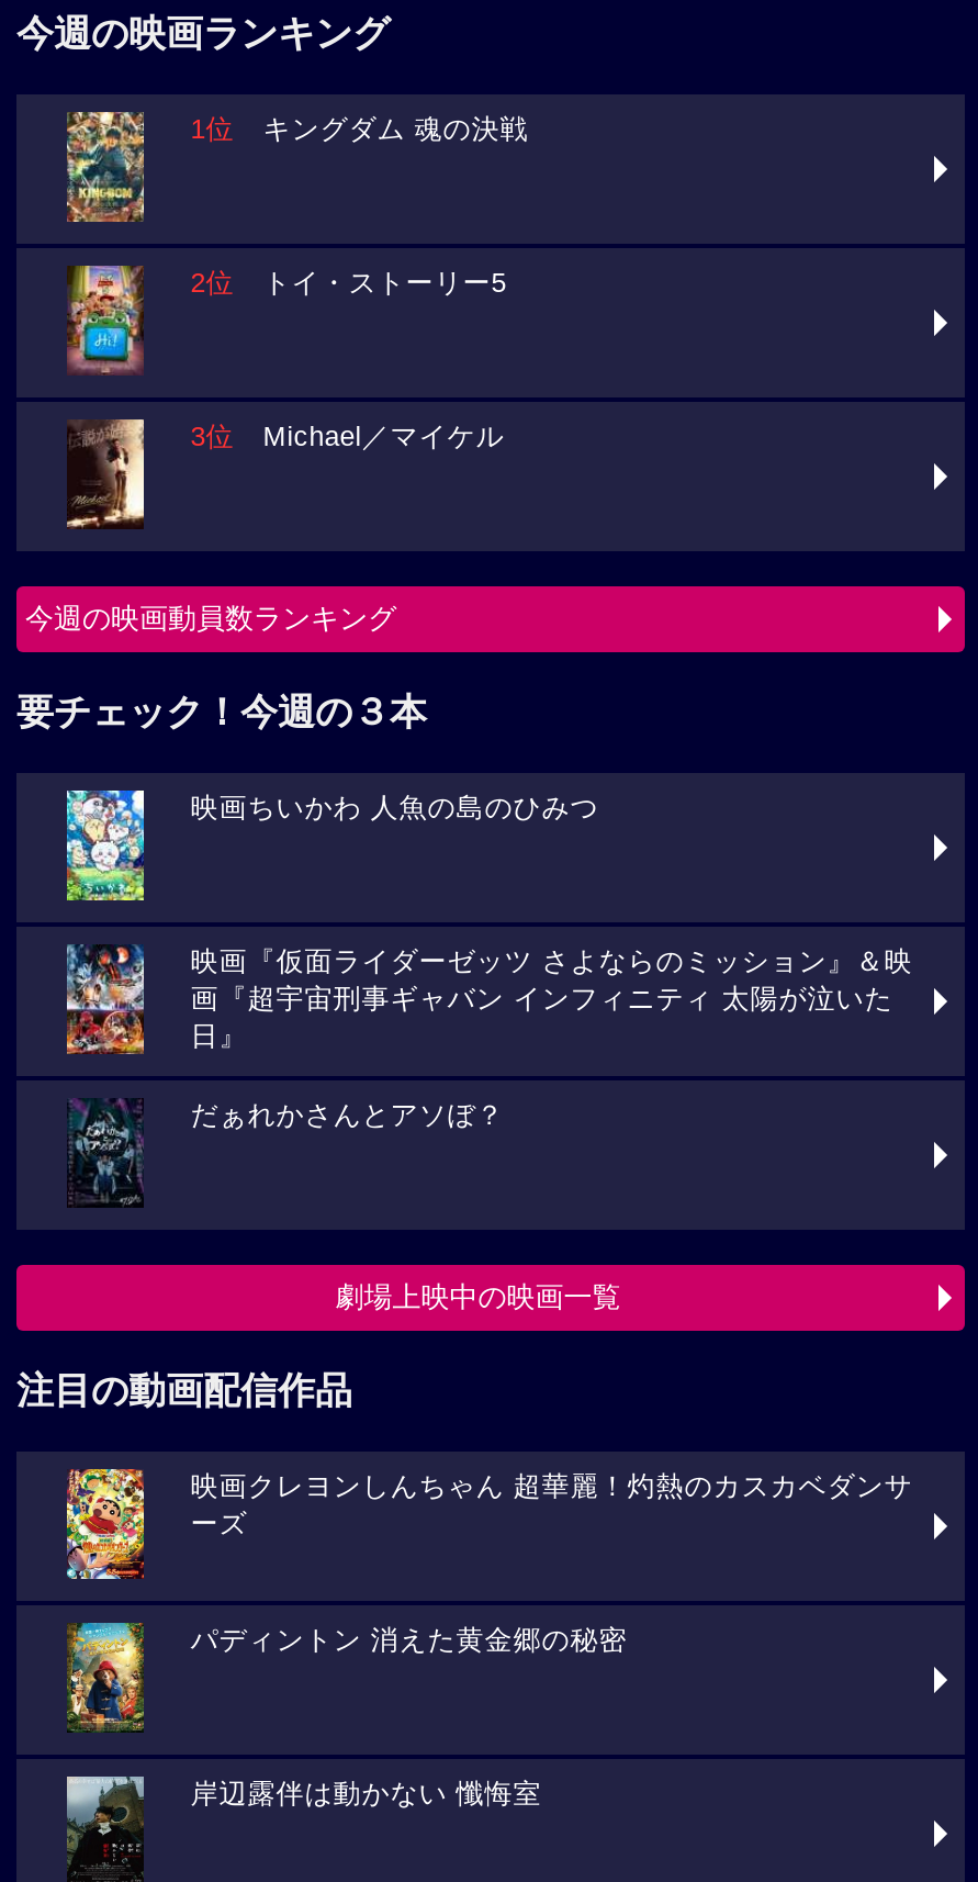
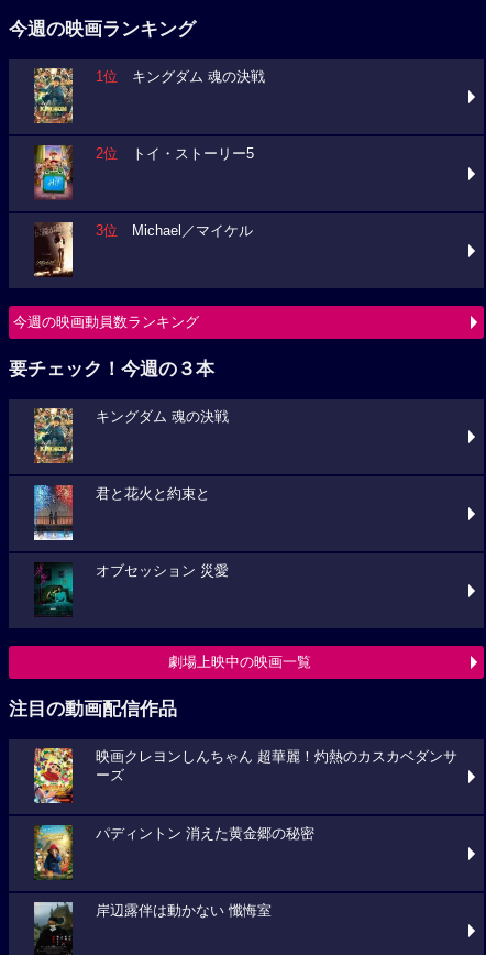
[65,788,599,903] [image] | 映画ちいかわ 人魚の島のひみつ -> [33,407,229,464] [image] | キングダム 魂の決戦
[65,944,913,1054] [image] | 映画『仮面ライダーゼッツ さよならのミッション』＆映 | 画『超宇宙刑事ギャバン インフィニティ 太陽が泣いた | 日』 -> [33,484,210,541] [image] | 君と花火と約束と
[69,1098,504,1203] [image] | だぁれかさんとアソぼ？ -> [34,562,229,614] [image] | オブセッション 災愛

